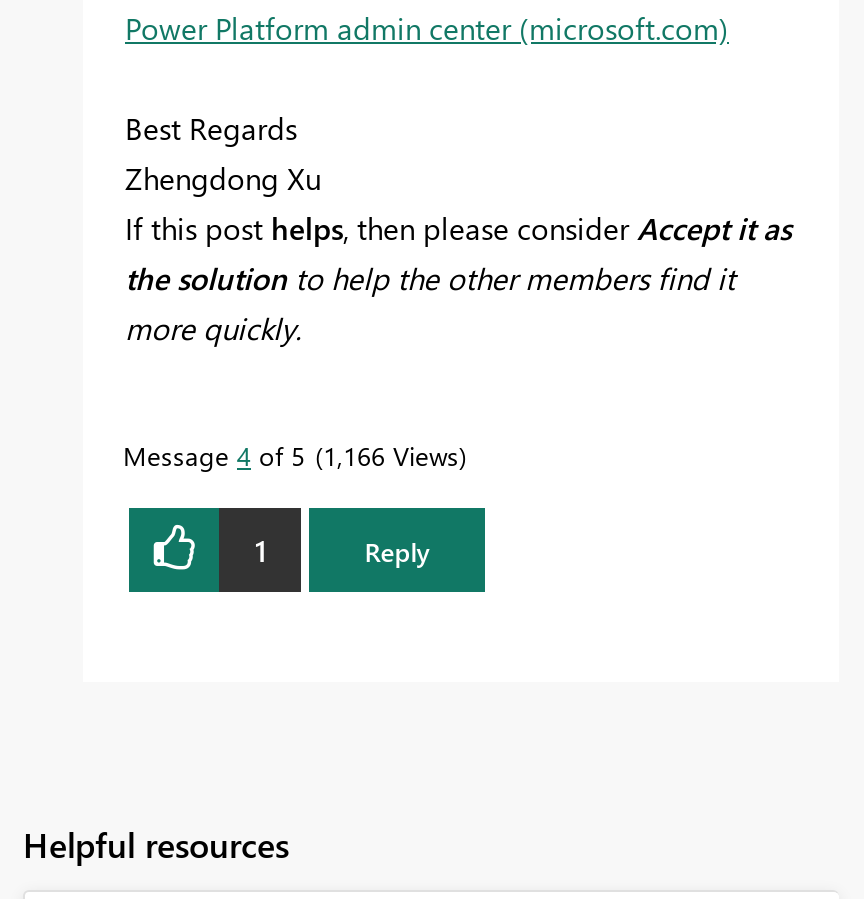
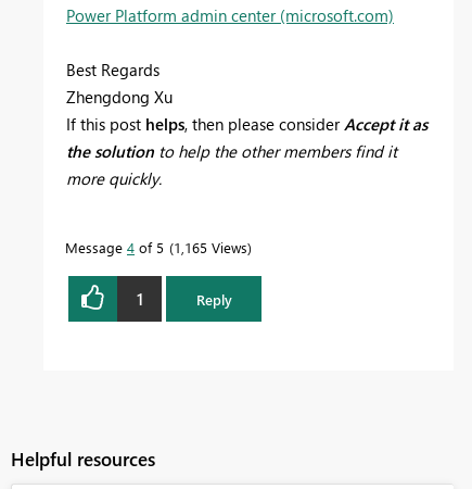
[123,438,459,472] Message 4 of 5 1,166 Views -> [65,238,247,257] Message 4 of 5 1,165 Views

